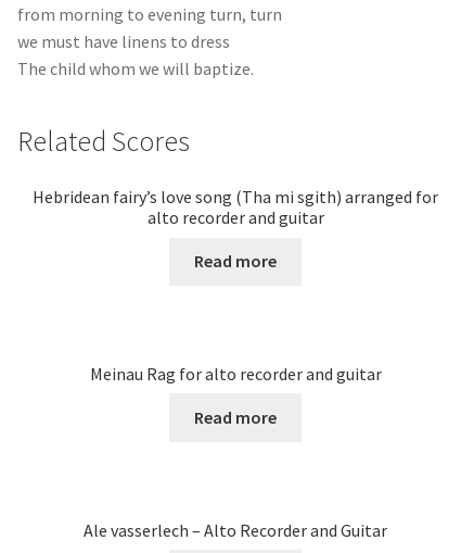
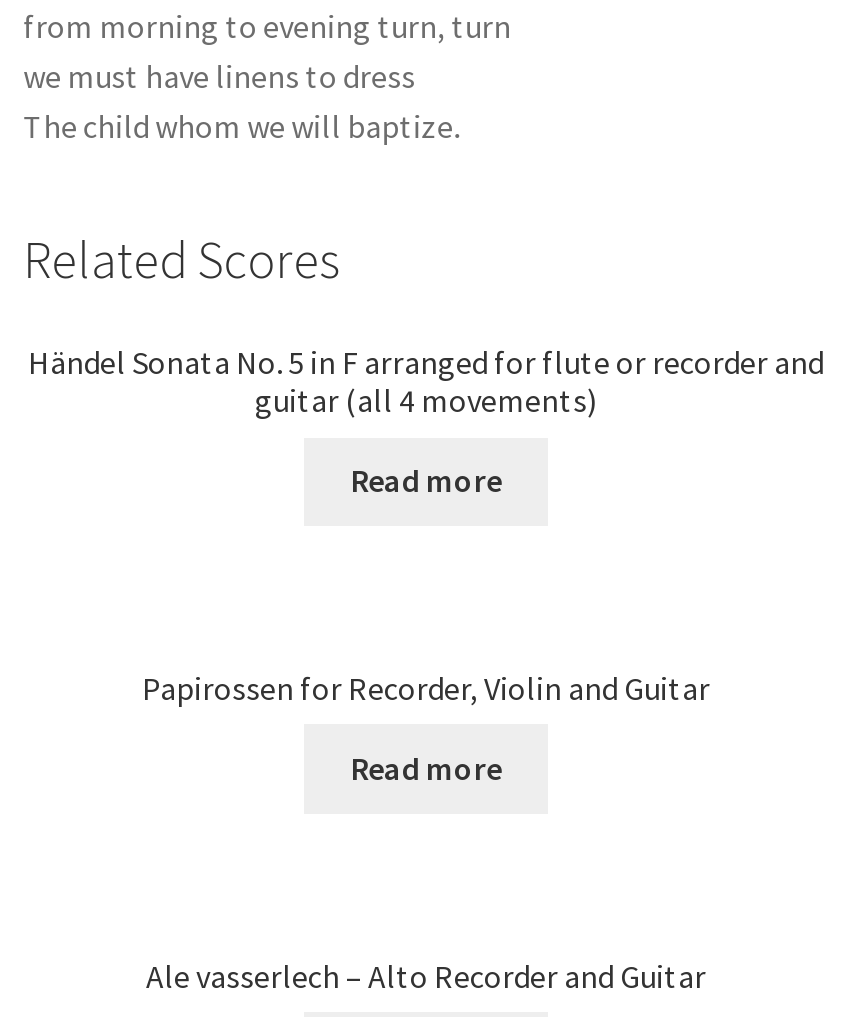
[33,186,438,228] Hebridean fairy’s love song (Tha mi sgith) arranged for | alto recorder and guitar -> [28,342,824,420] Händel Sonata No. 5 in F arranged for flute or recorder and | guitar (all 4 movements)
[89,363,381,384] Meinau Rag for alto recorder and guitar -> [142,668,710,708] Papirossen for Recorder, Violin and Guitar

